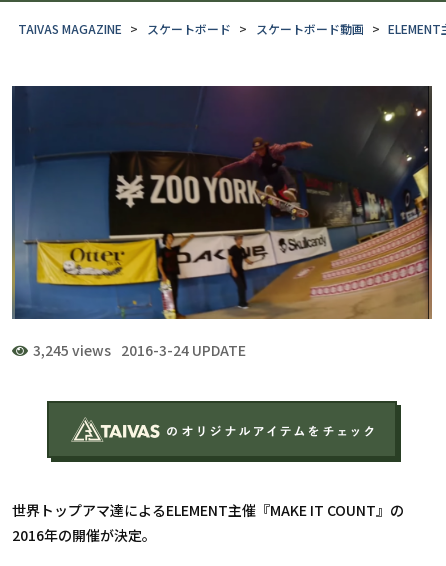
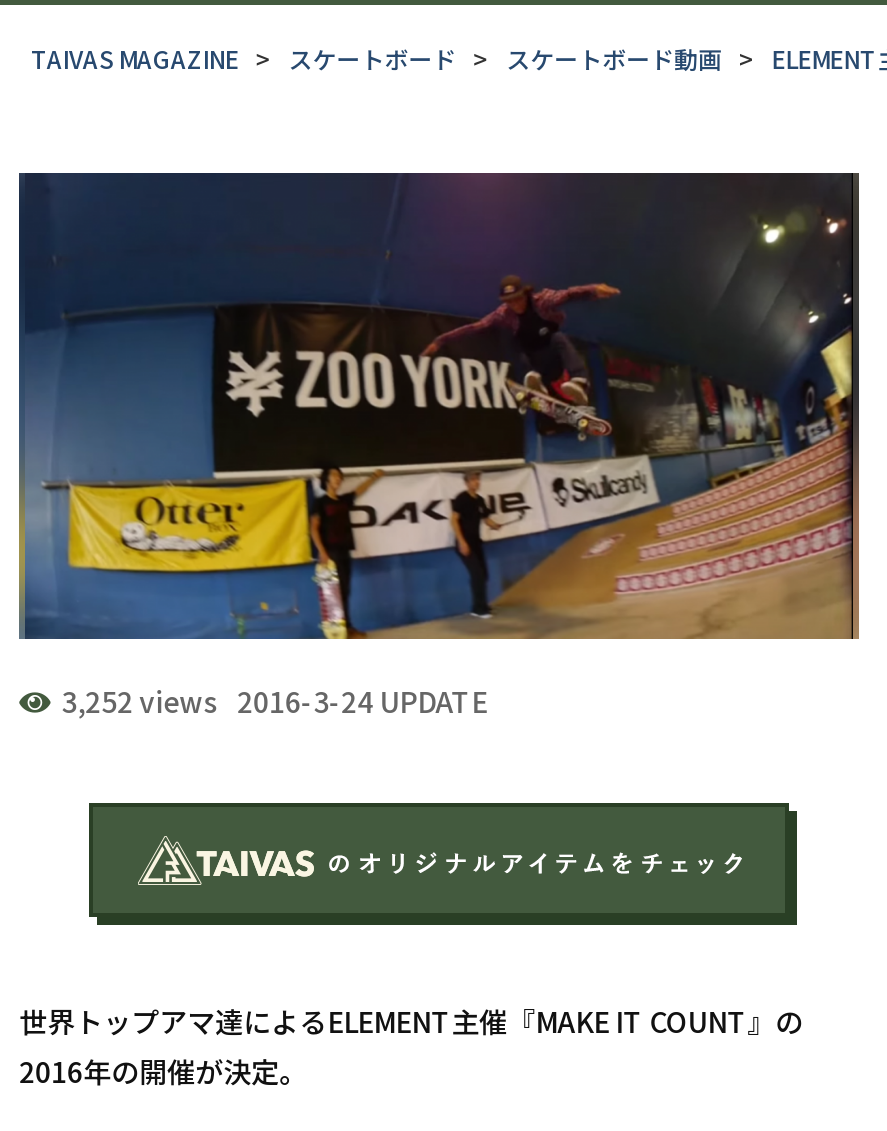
[33,340,246,360] 3,245 views 2016-3-24 UPDATE -> [61,681,487,721] 3,252 views 2016-3-24 UPDATE

